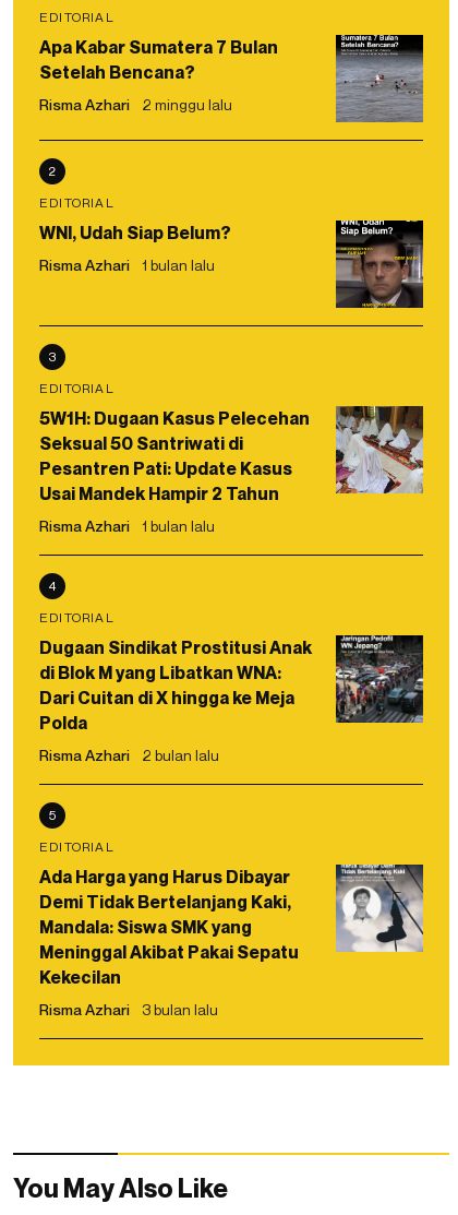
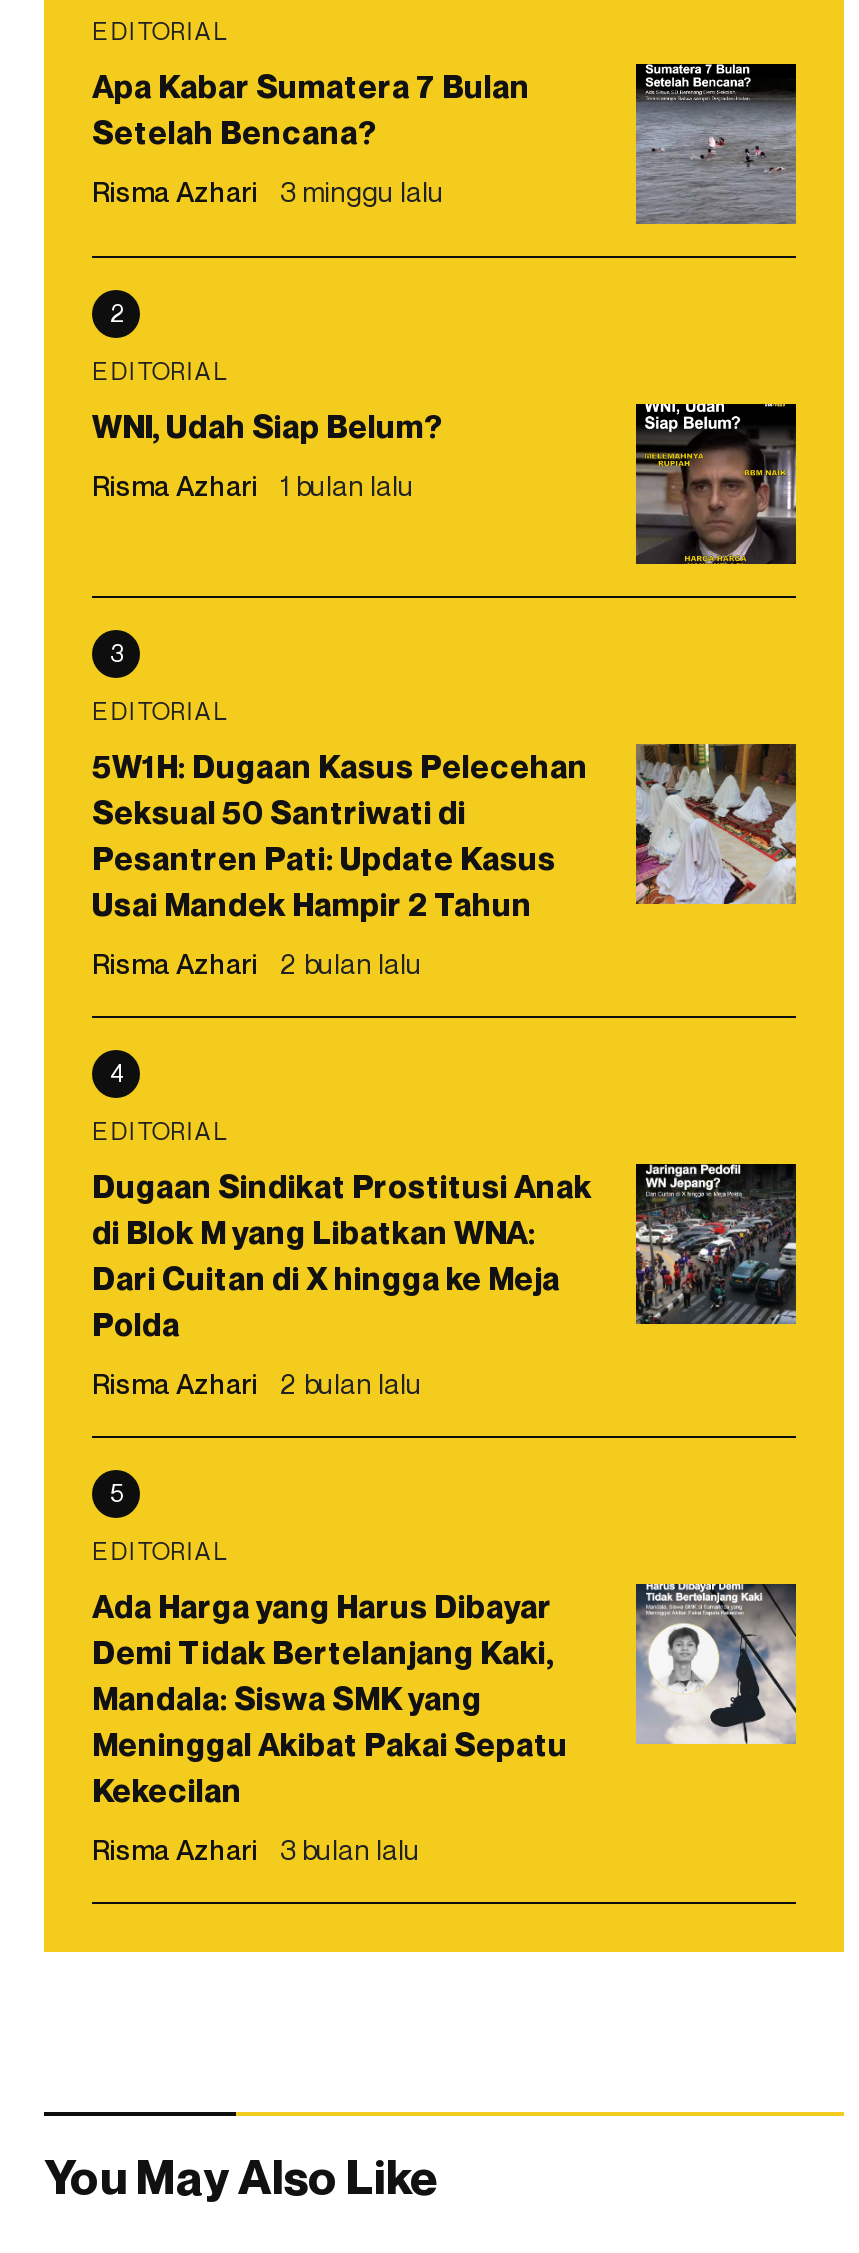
[39,95,232,114] Risma Azhari 2 minggu lalu -> [92,174,444,208] Risma Azhari 3 minggu lalu
[39,516,215,535] Risma Azhari 1 bulan lalu -> [92,946,422,980] Risma Azhari 2 bulan lalu

